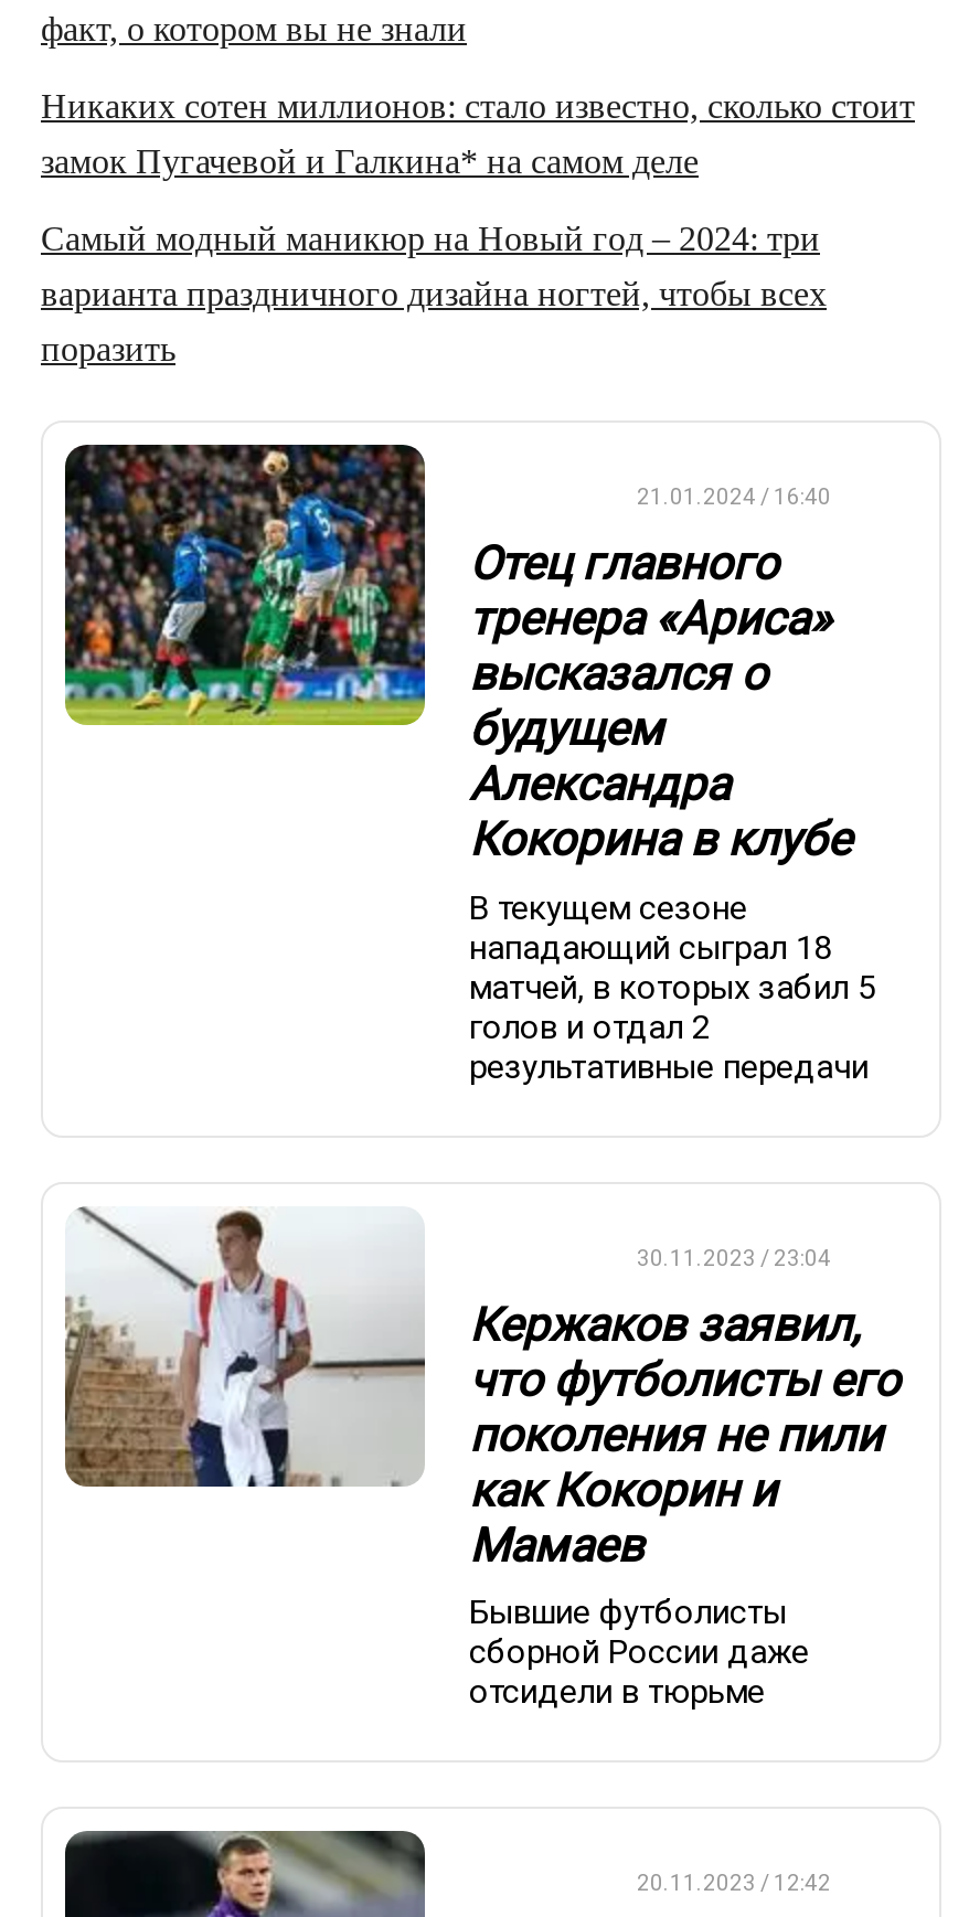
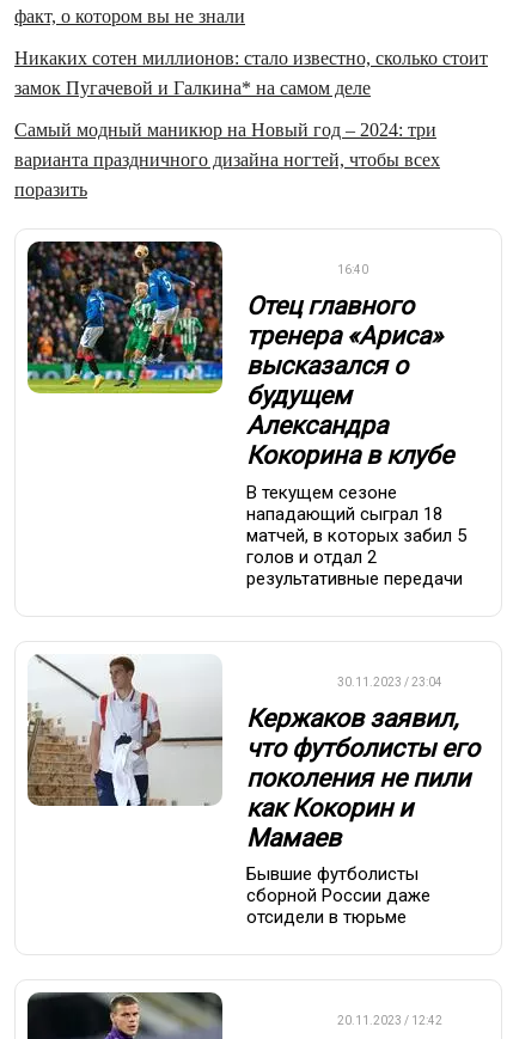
[637,484,831,508] 21.01.2024 / 16:40 -> [337,263,368,276] 16:40

